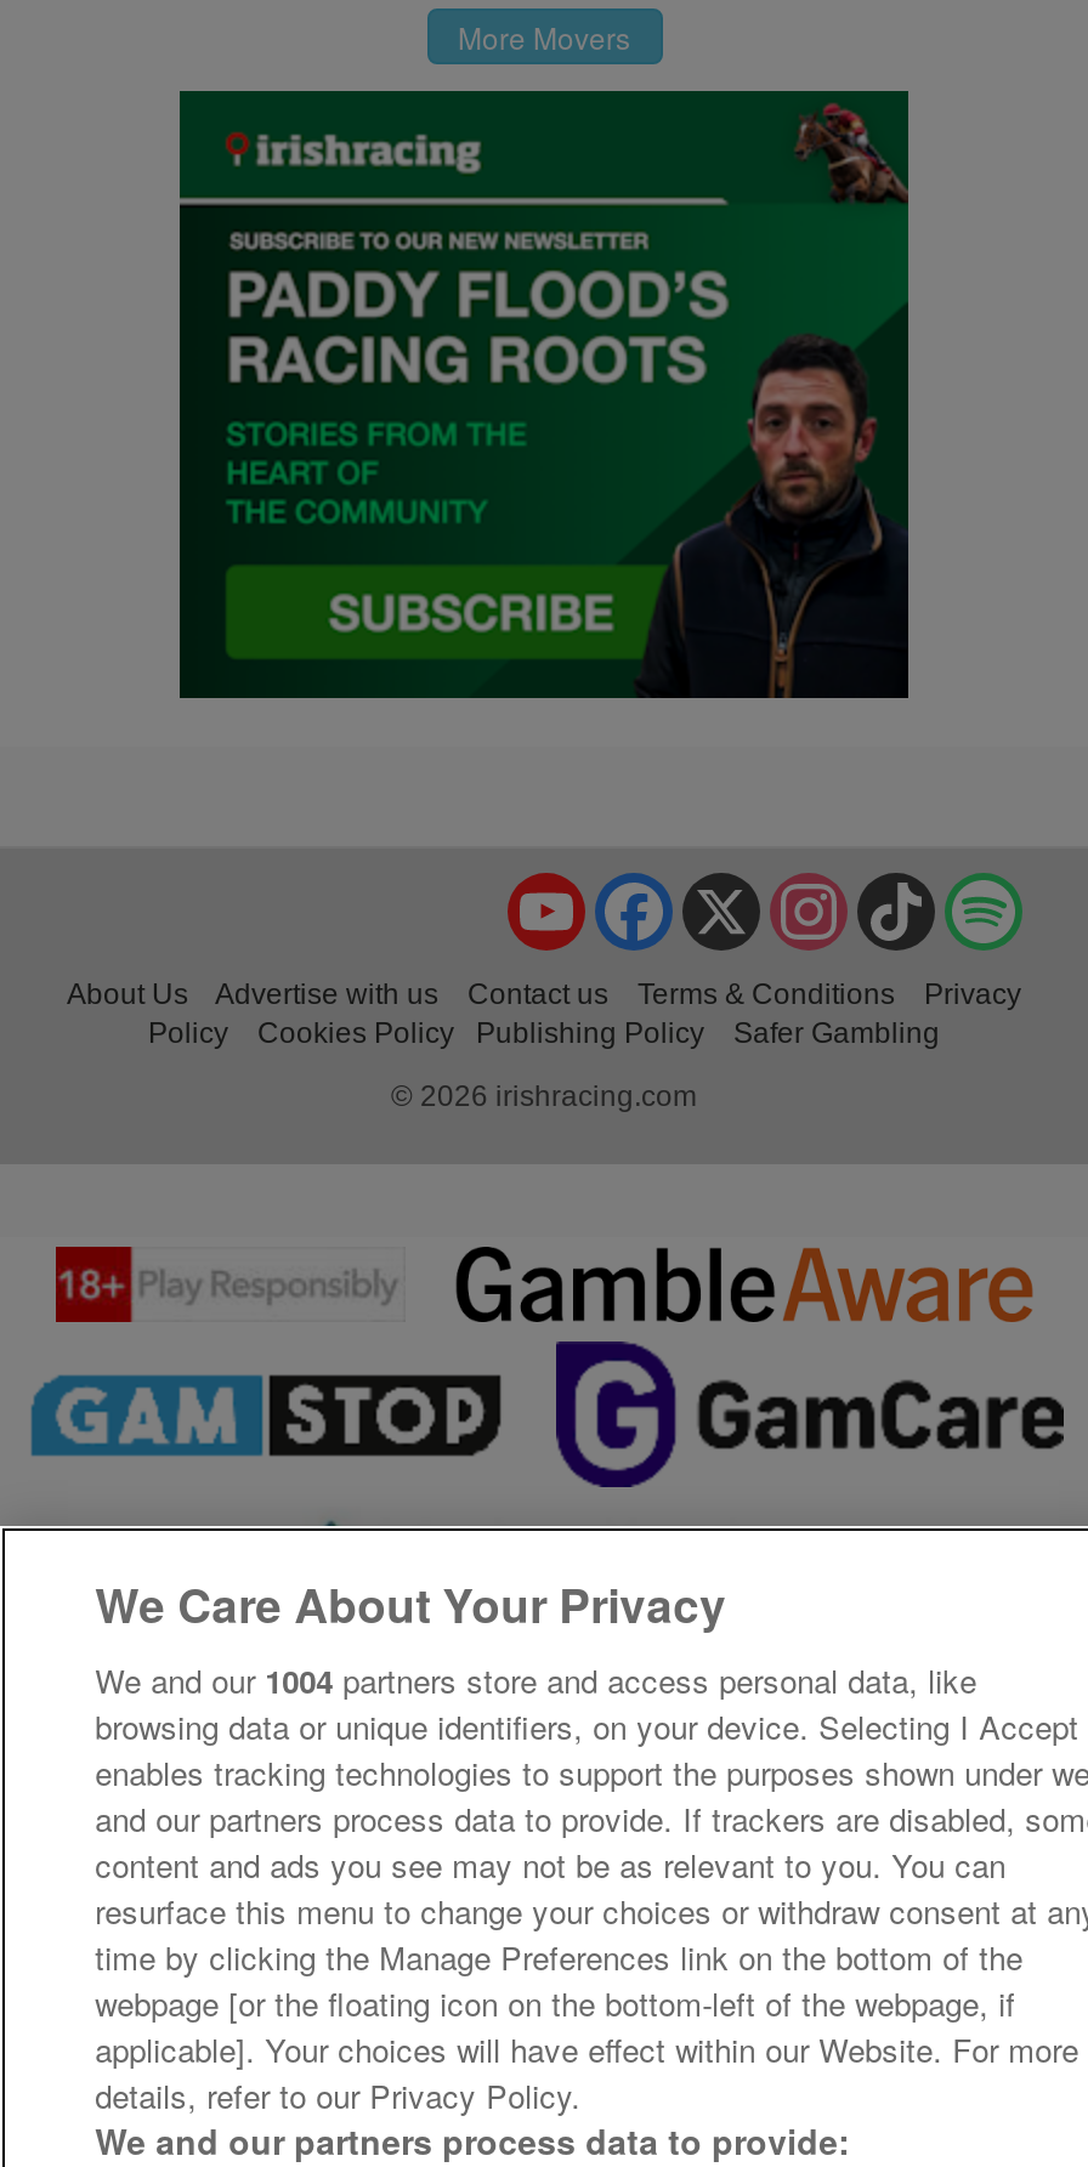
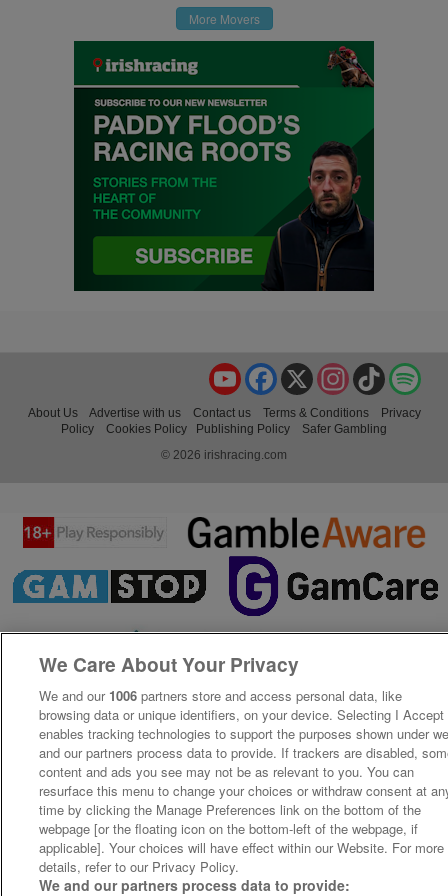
[95,1657,977,1703] We and our 1004 partners store and access personal data, like -> [39,686,402,705] We and our 1006 partners store and access personal data, like

